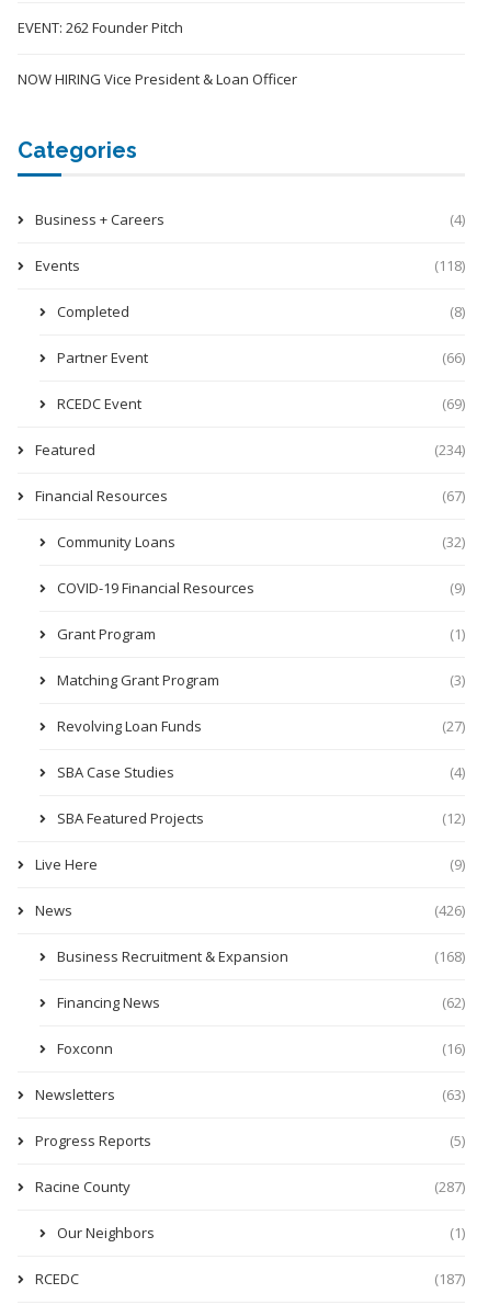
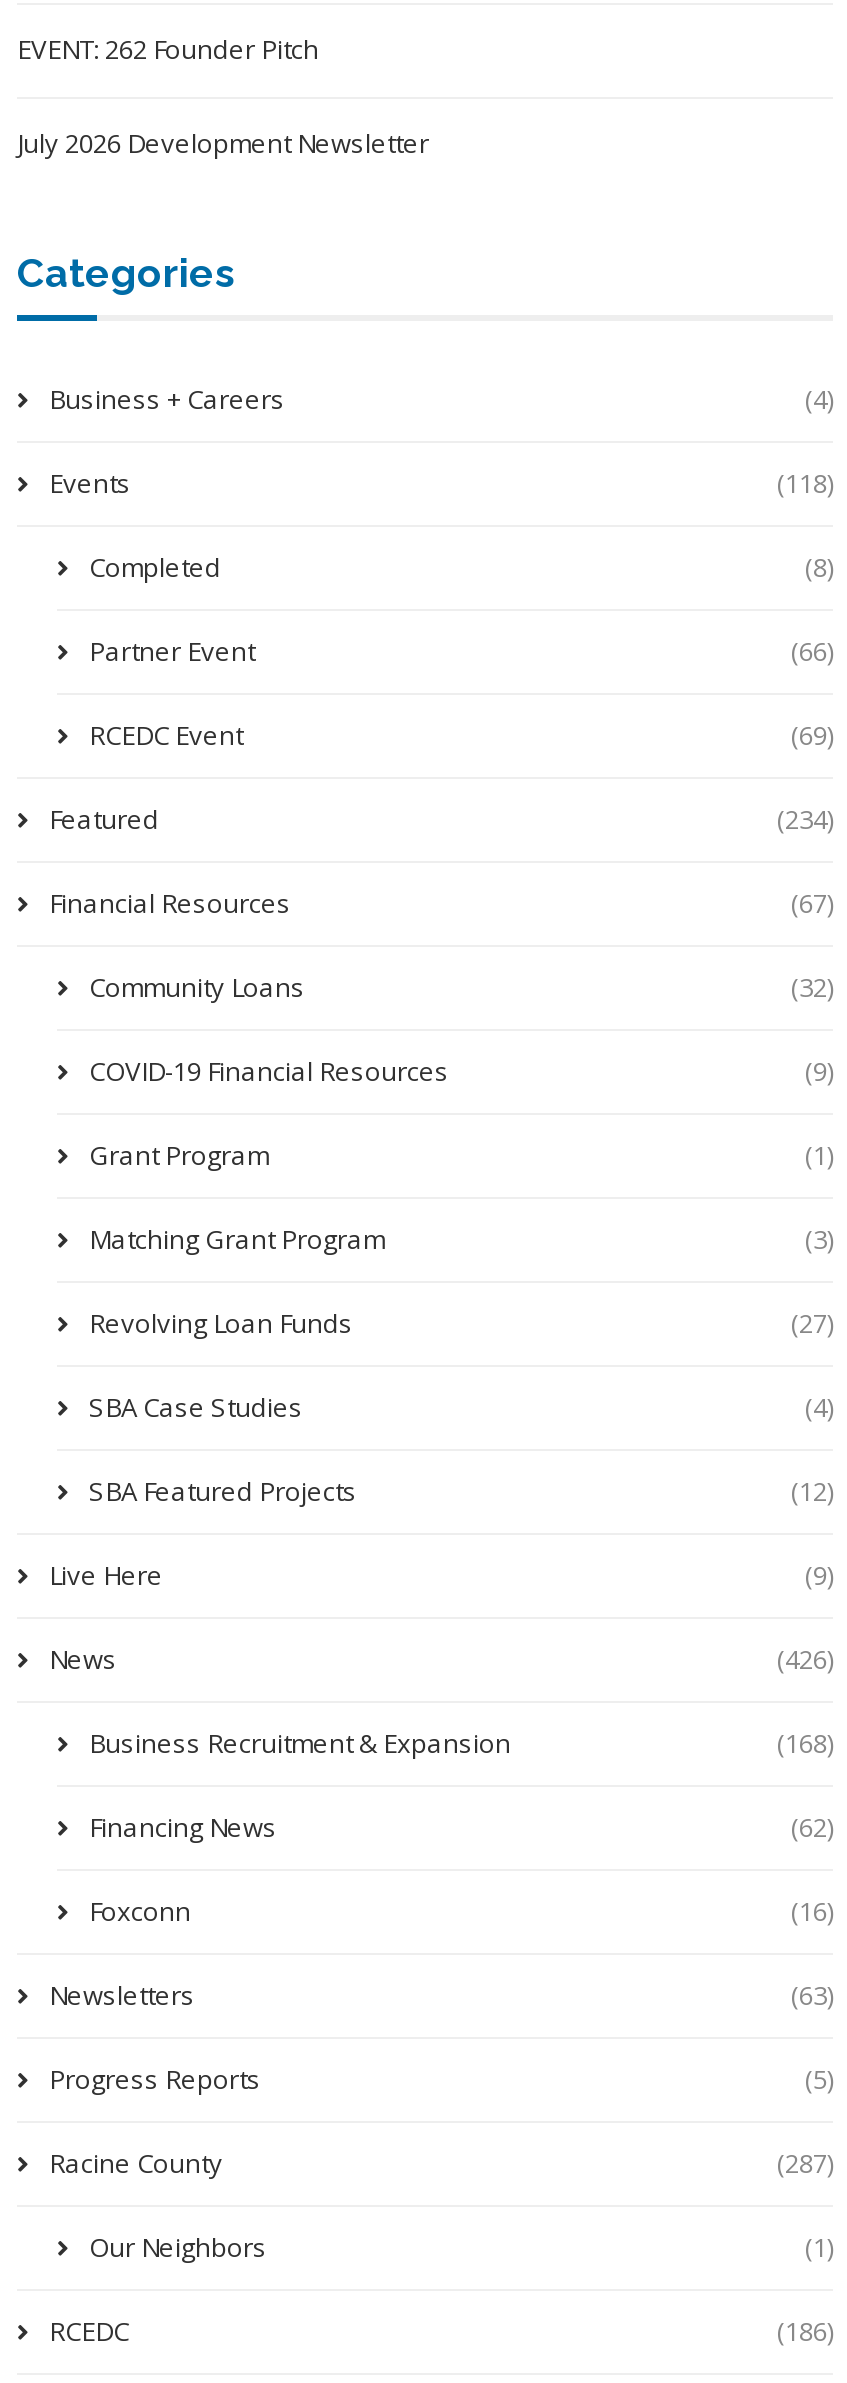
[18,69,297,89] NOW HIRING Vice President & Loan Officer -> [17,126,429,162] July 2026 Development Newsletter
[434,1269,465,1289] (187) -> [777,2314,833,2350] (186)

